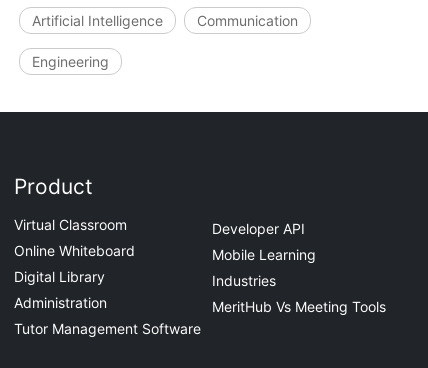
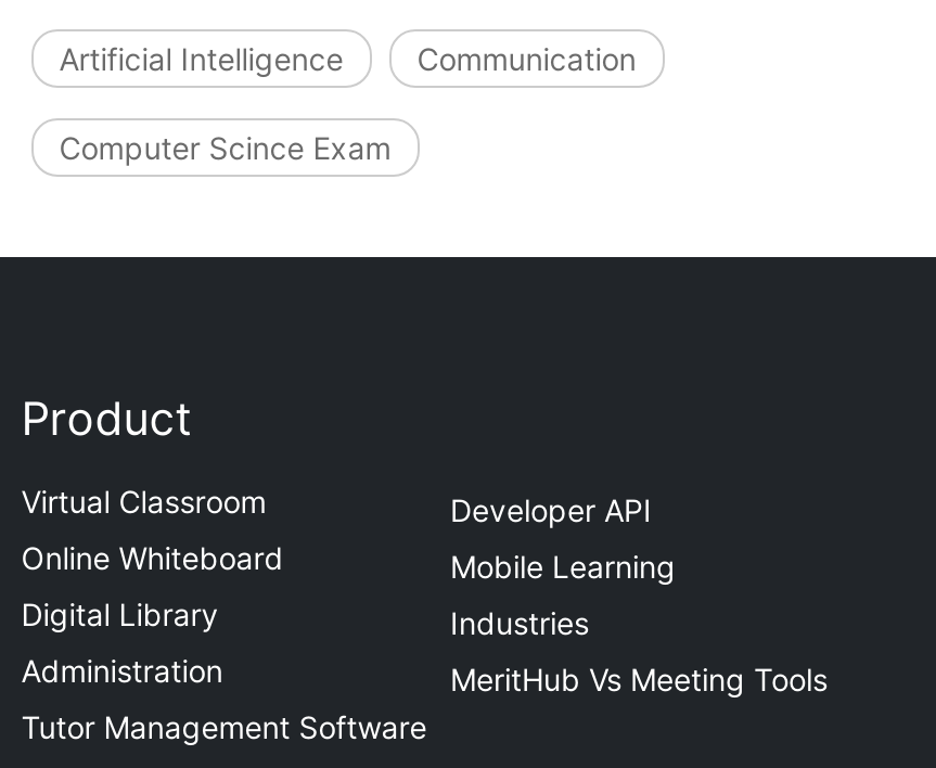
[32,53,109,70] Engineering -> [59,129,391,166] Computer Scince Exam

